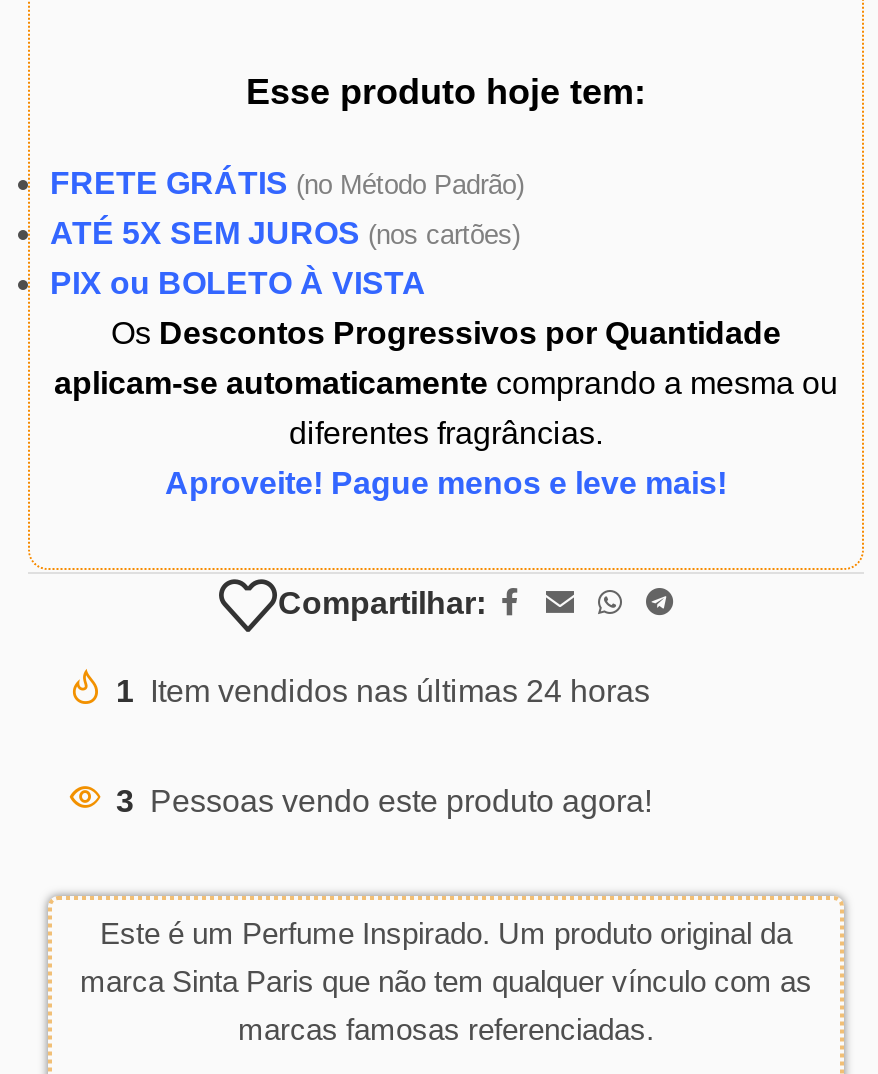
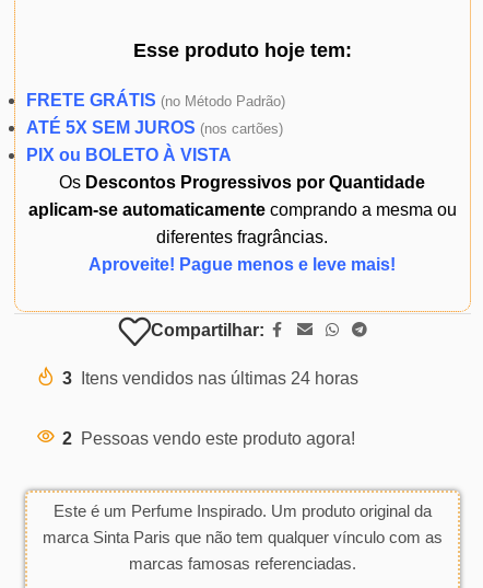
[116,674,650,708] 1 Item vendidos nas últimas 24 horas -> [62,369,358,388] 3 Itens vendidos nas últimas 24 horas
[116,784,652,818] 3 Pessoas vendo este produto agora! -> [62,429,355,448] 2 Pessoas vendo este produto agora!

